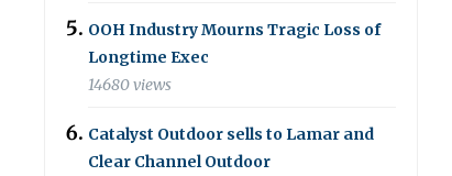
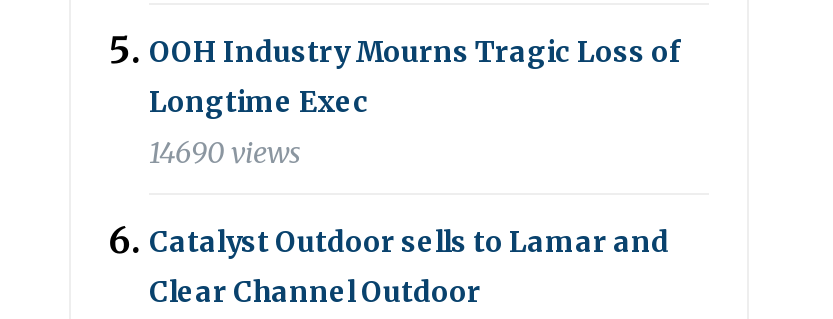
[88,75,172,95] 14680 views -> [149,135,301,171] 14690 views

